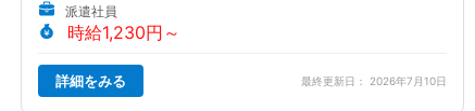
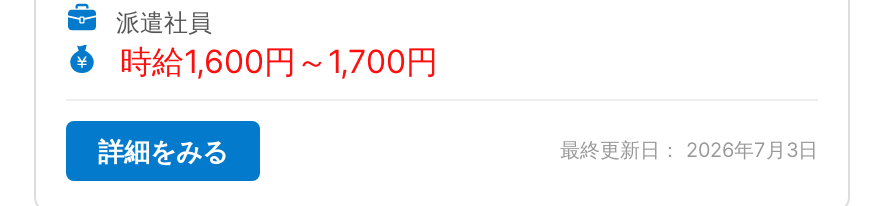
[62,22,180,43] 時給1,230円～ -> [110,41,438,81] 時給1,600円～1,700円
[301,74,447,87] 最終更新日： 2026年7月10日 -> [560,138,818,162] 最終更新日： 2026年7月3日

